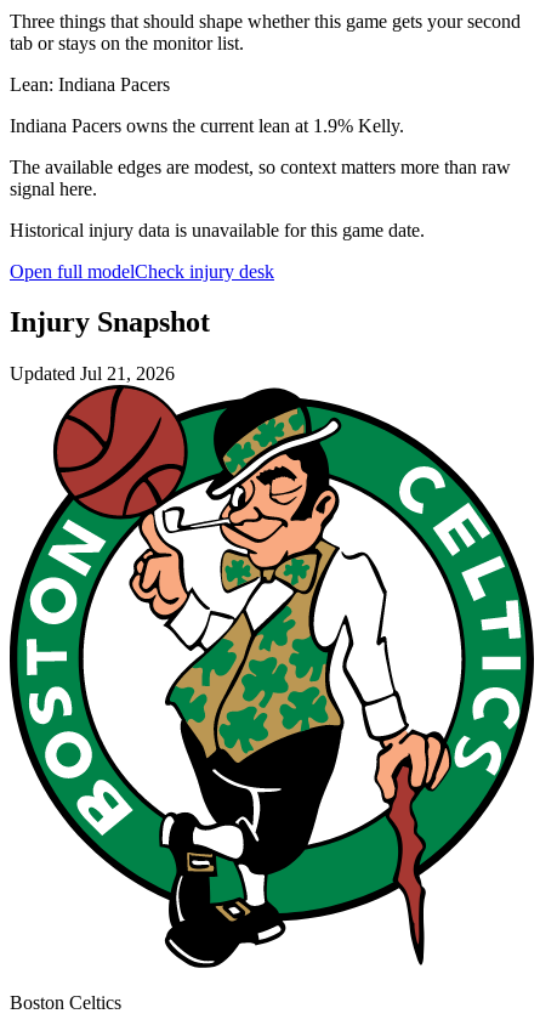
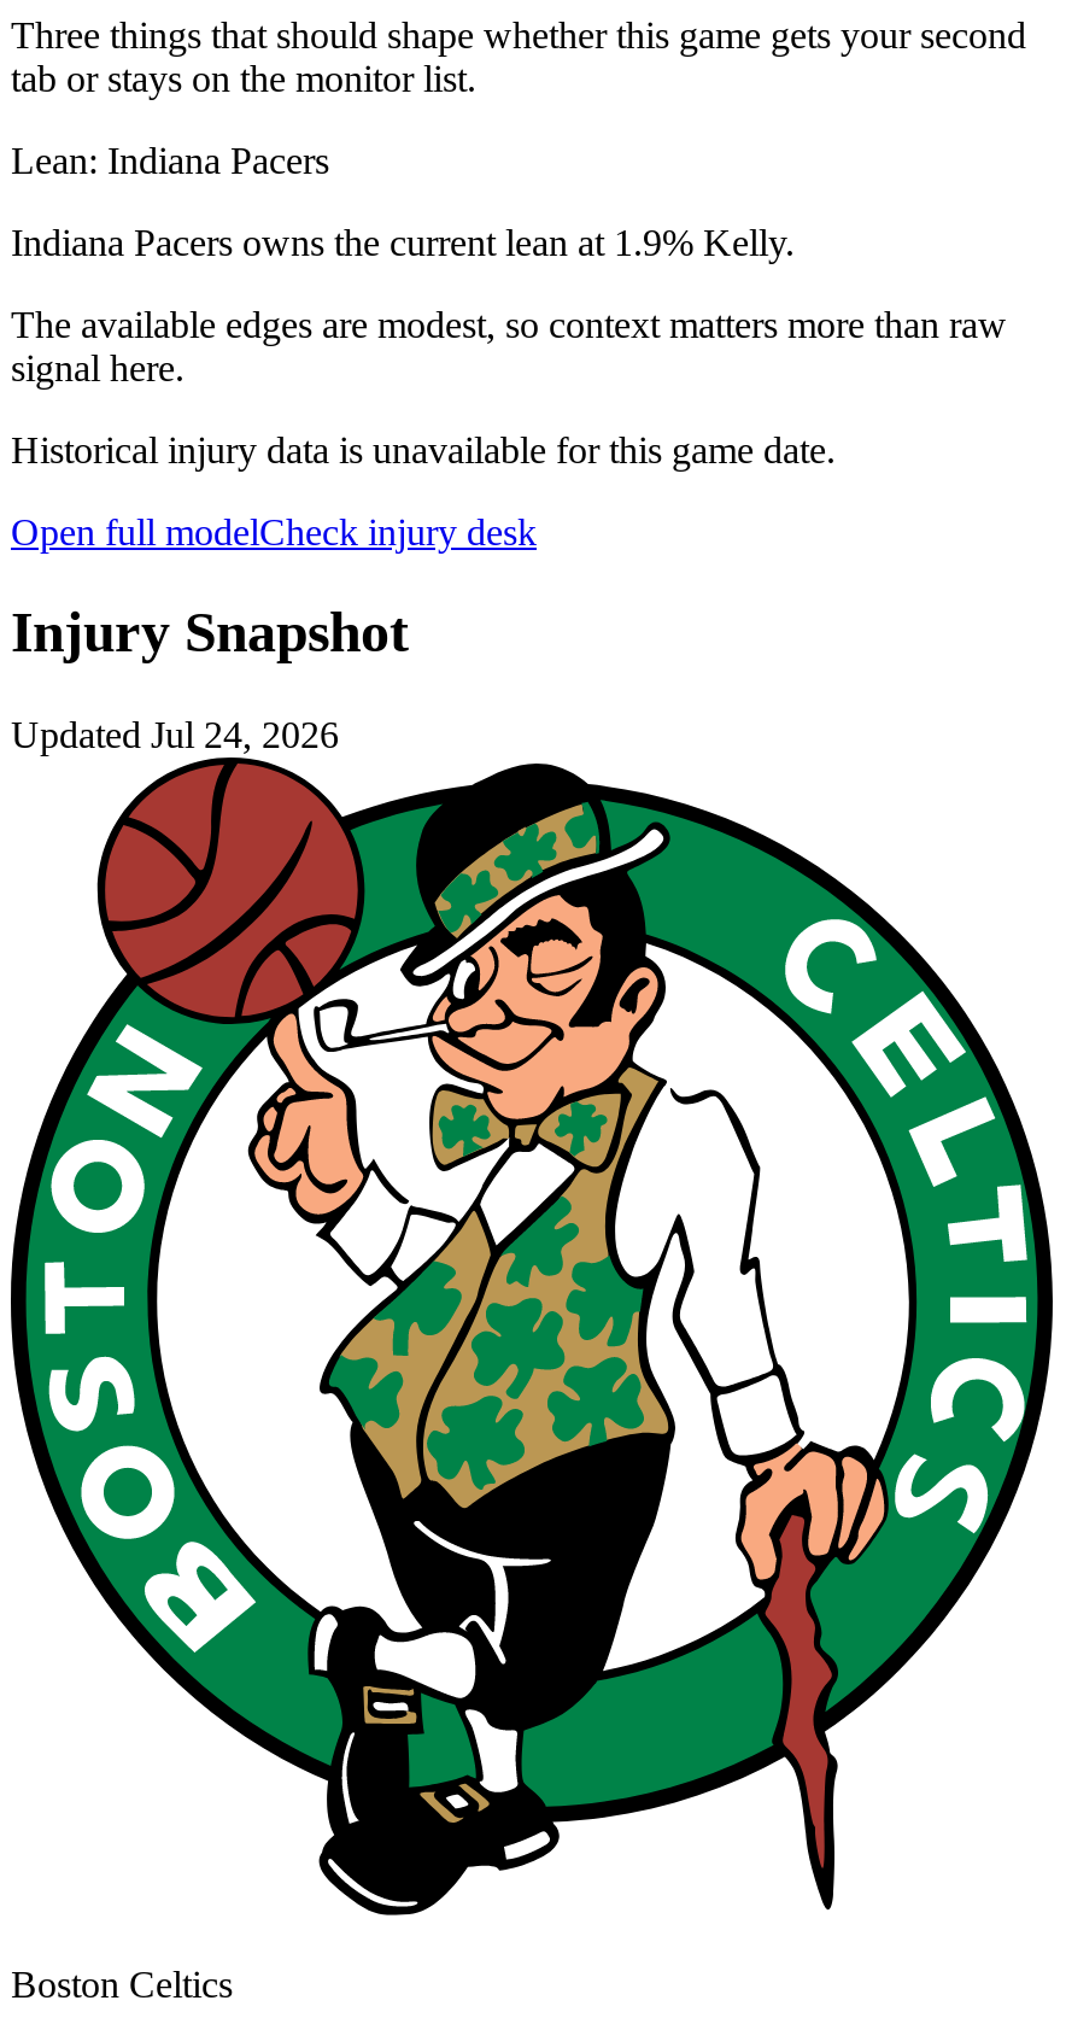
[10,363,175,384] Updated Jul 21, 2026 -> [11,715,339,756] Updated Jul 24, 2026

